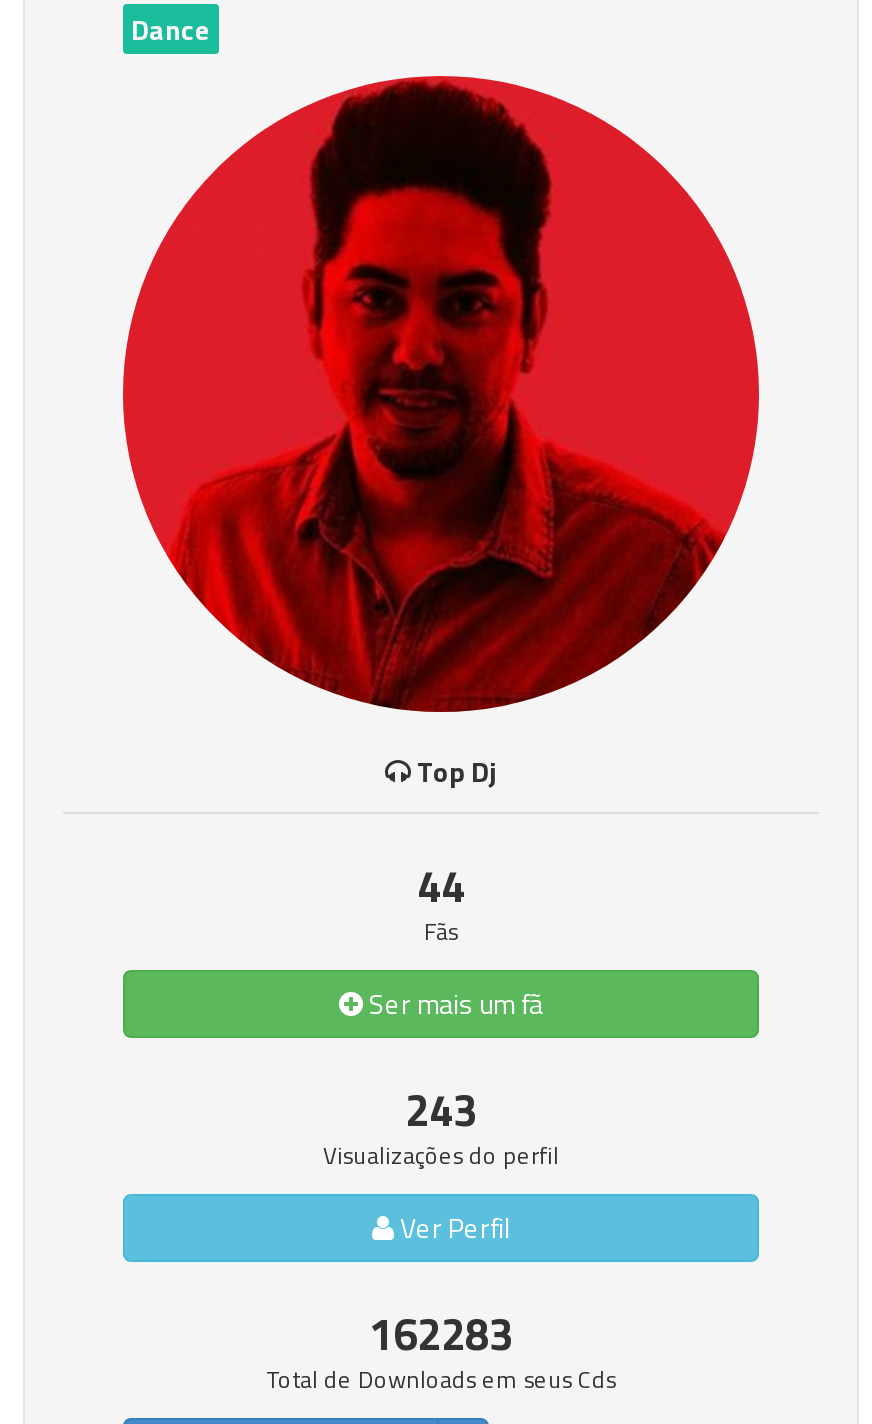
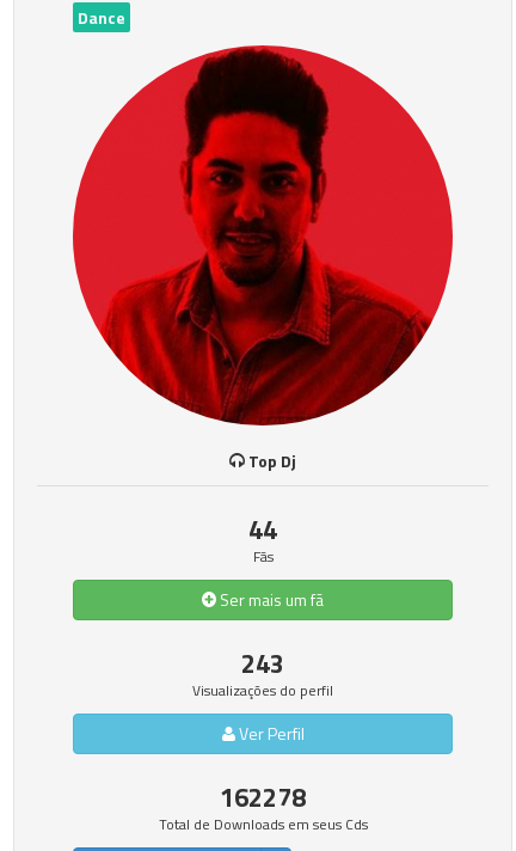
[369,1300,513,1368] 162283 -> [220,777,306,818] 162278

